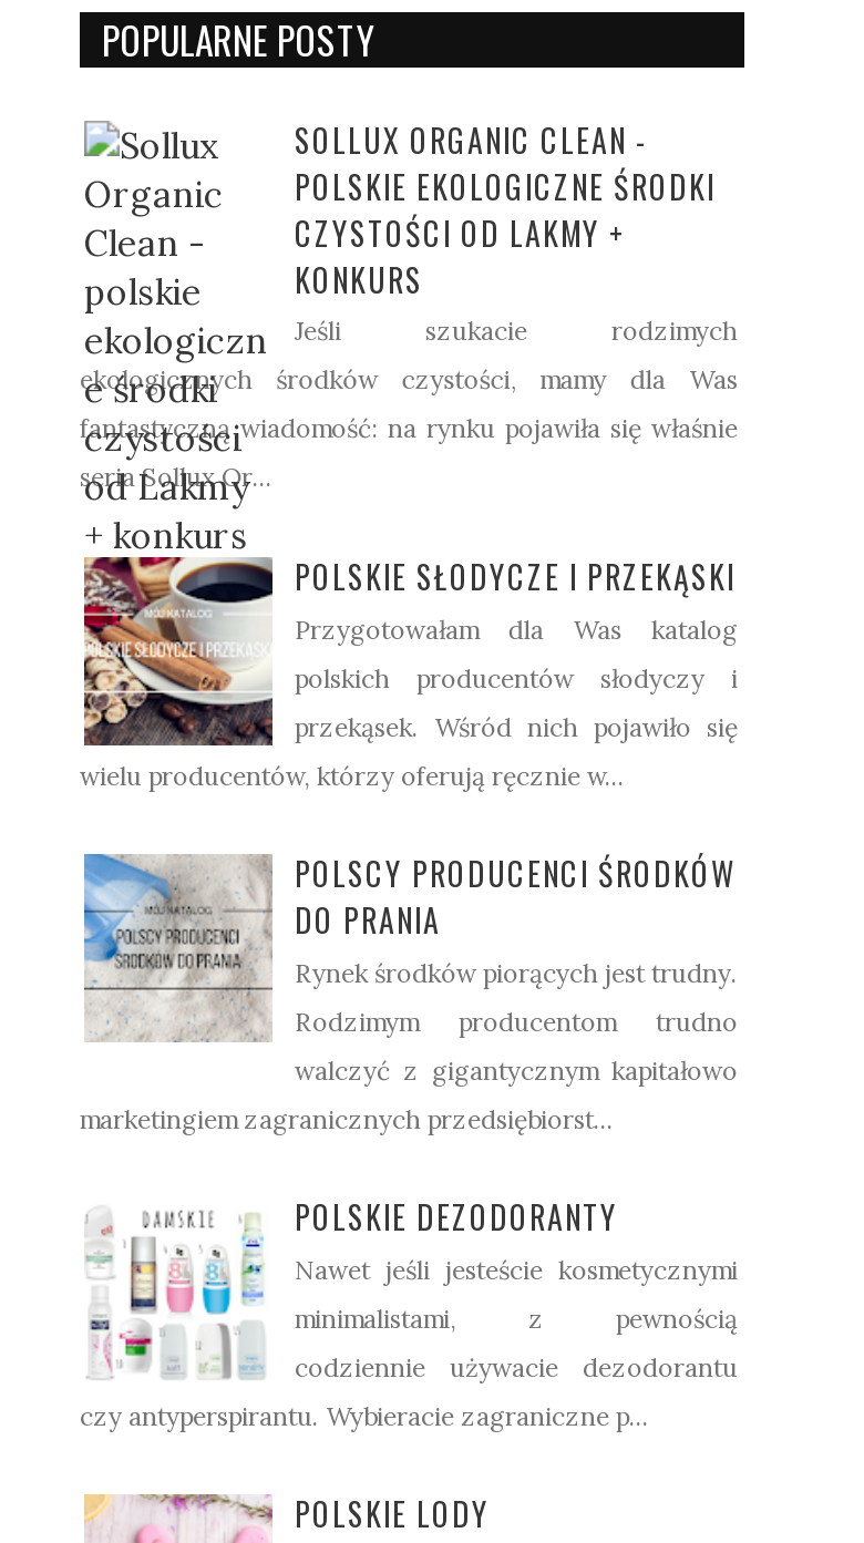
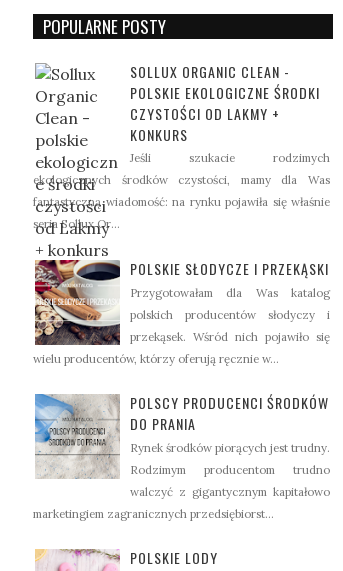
[80,1193,738,1432] [image] | POLSKIE DEZODORANTY | Nawet jeśli jesteście kosmetycznymi | minimalistami, z pewnością | codziennie używacie dezodorantu | czy antyperspirantu. Wybieracie zagraniczne p... -> none

